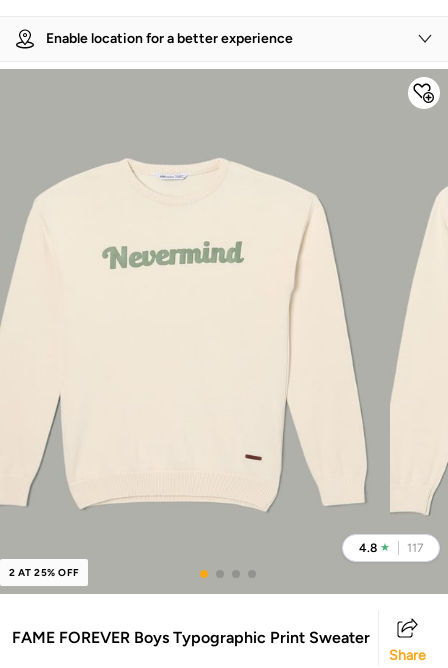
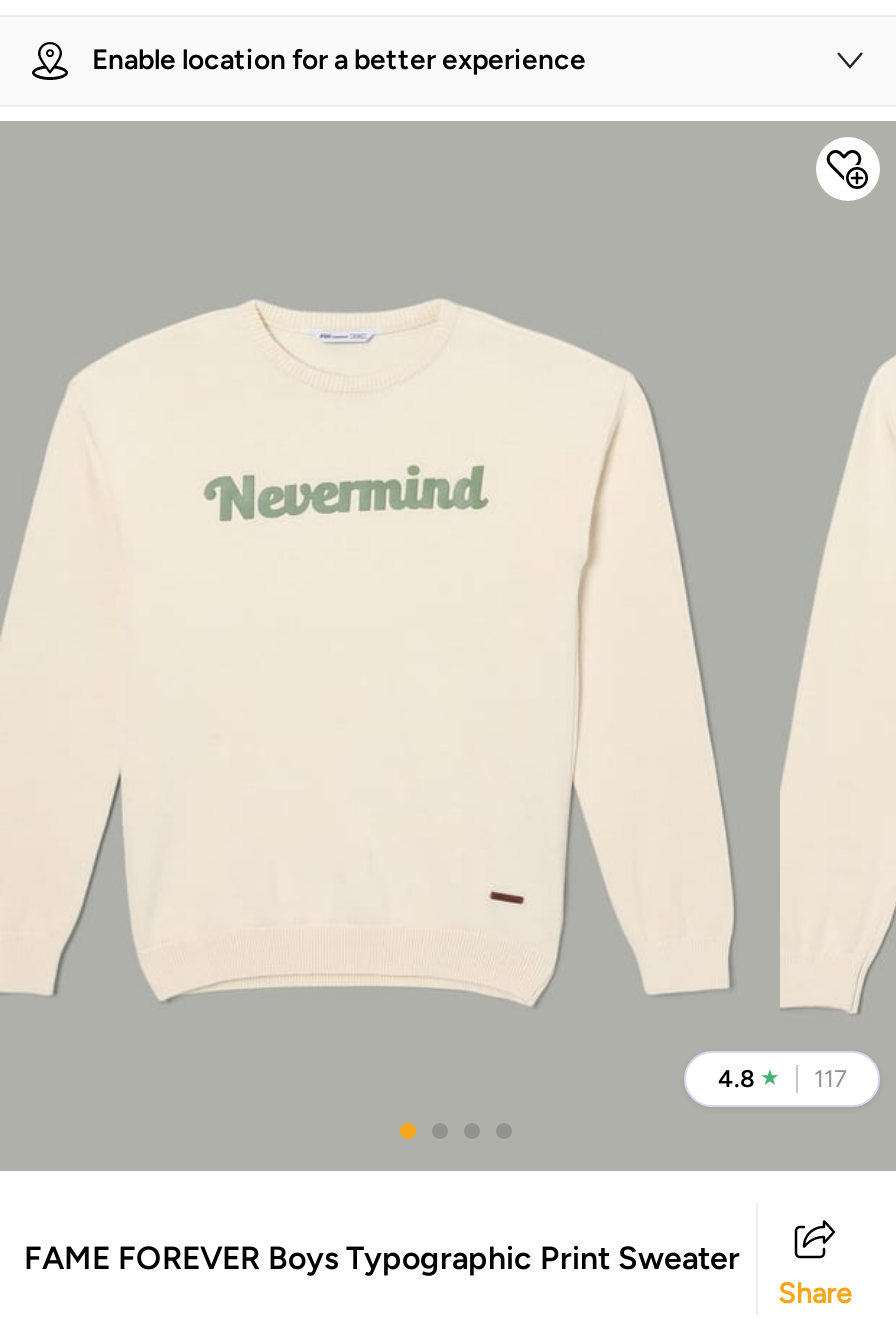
[8,566,79,579] 2 AT 25% OFF -> none

